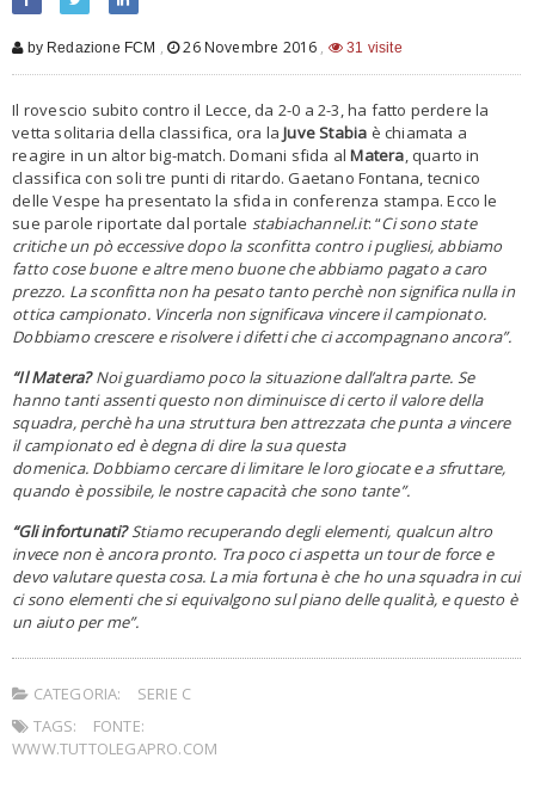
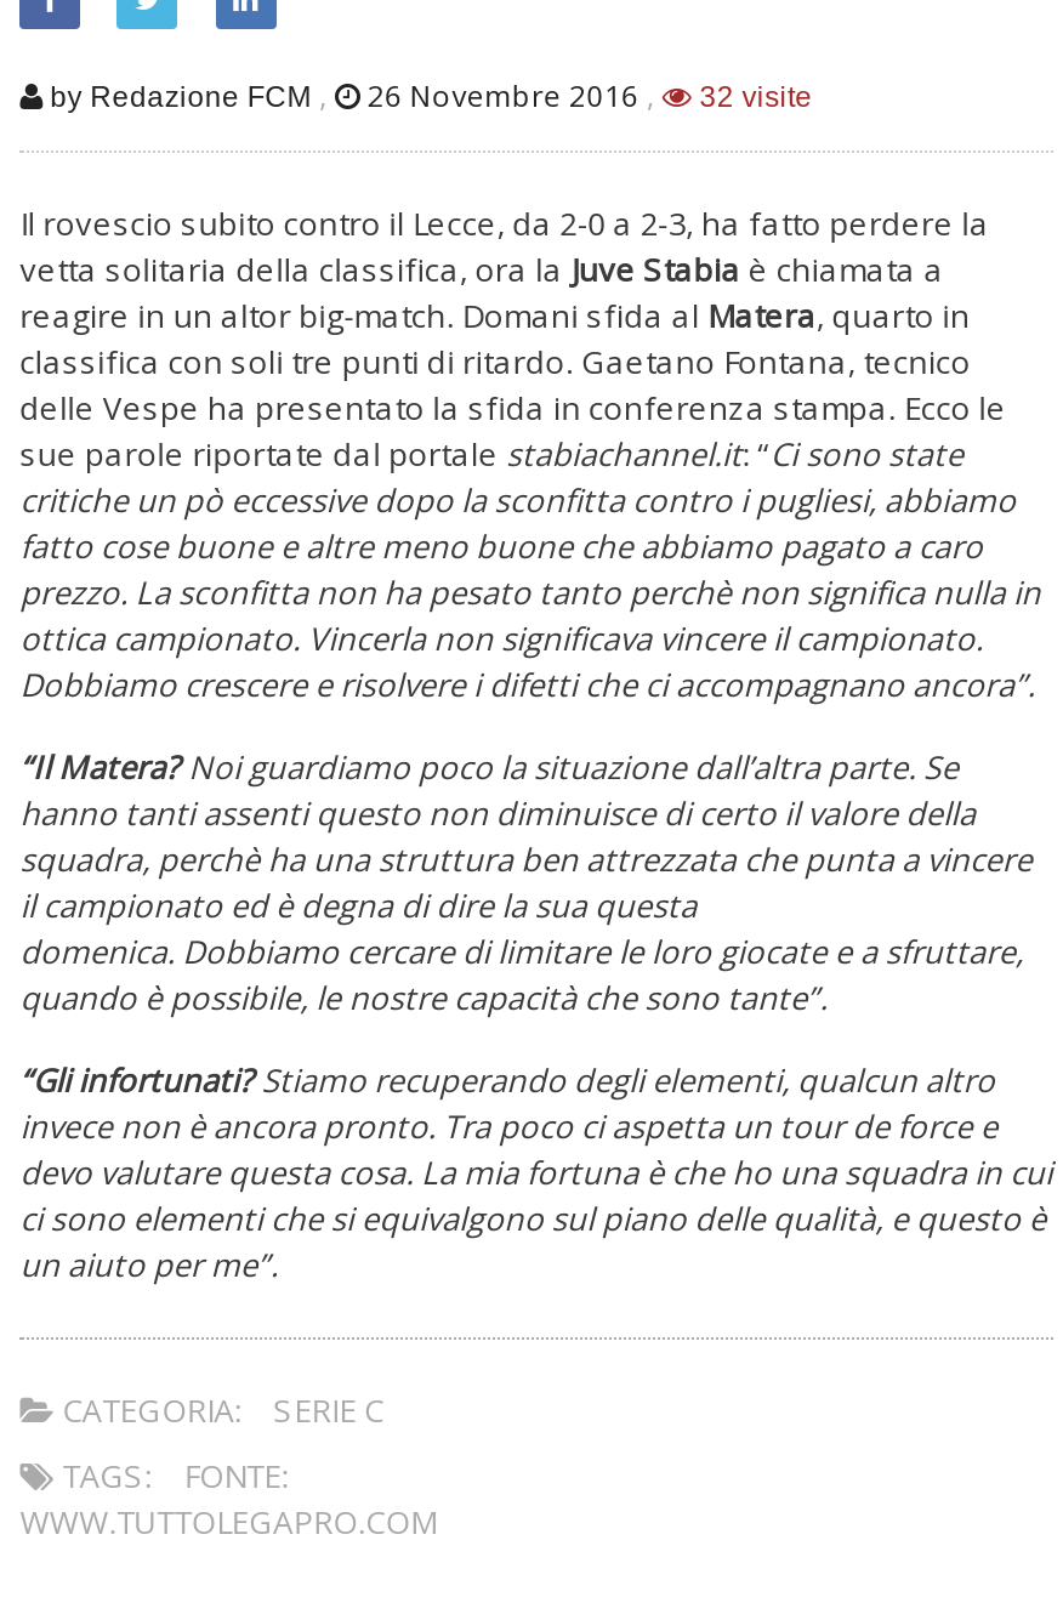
[23,37,402,57] by Redazione FCM , 26 Novembre 2016, 31 visite -> [42,75,813,116] by Redazione FCM , 26 Novembre 2016, 32 visite

